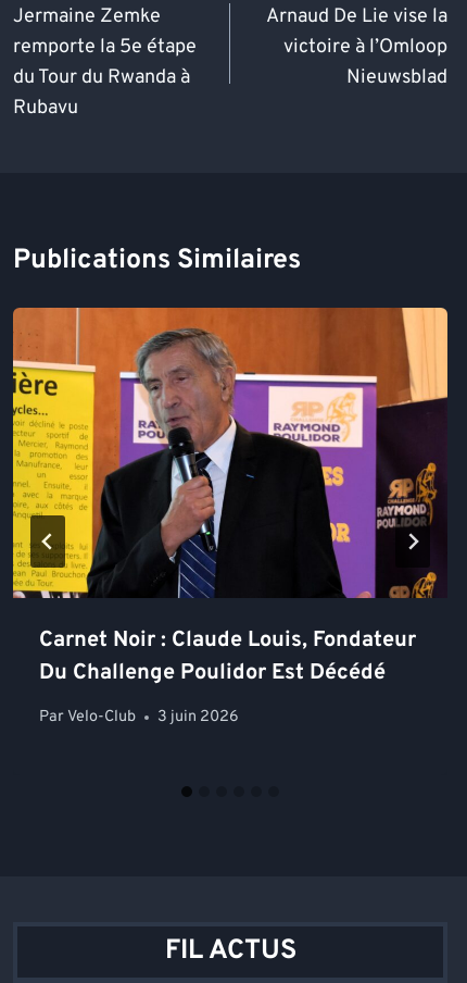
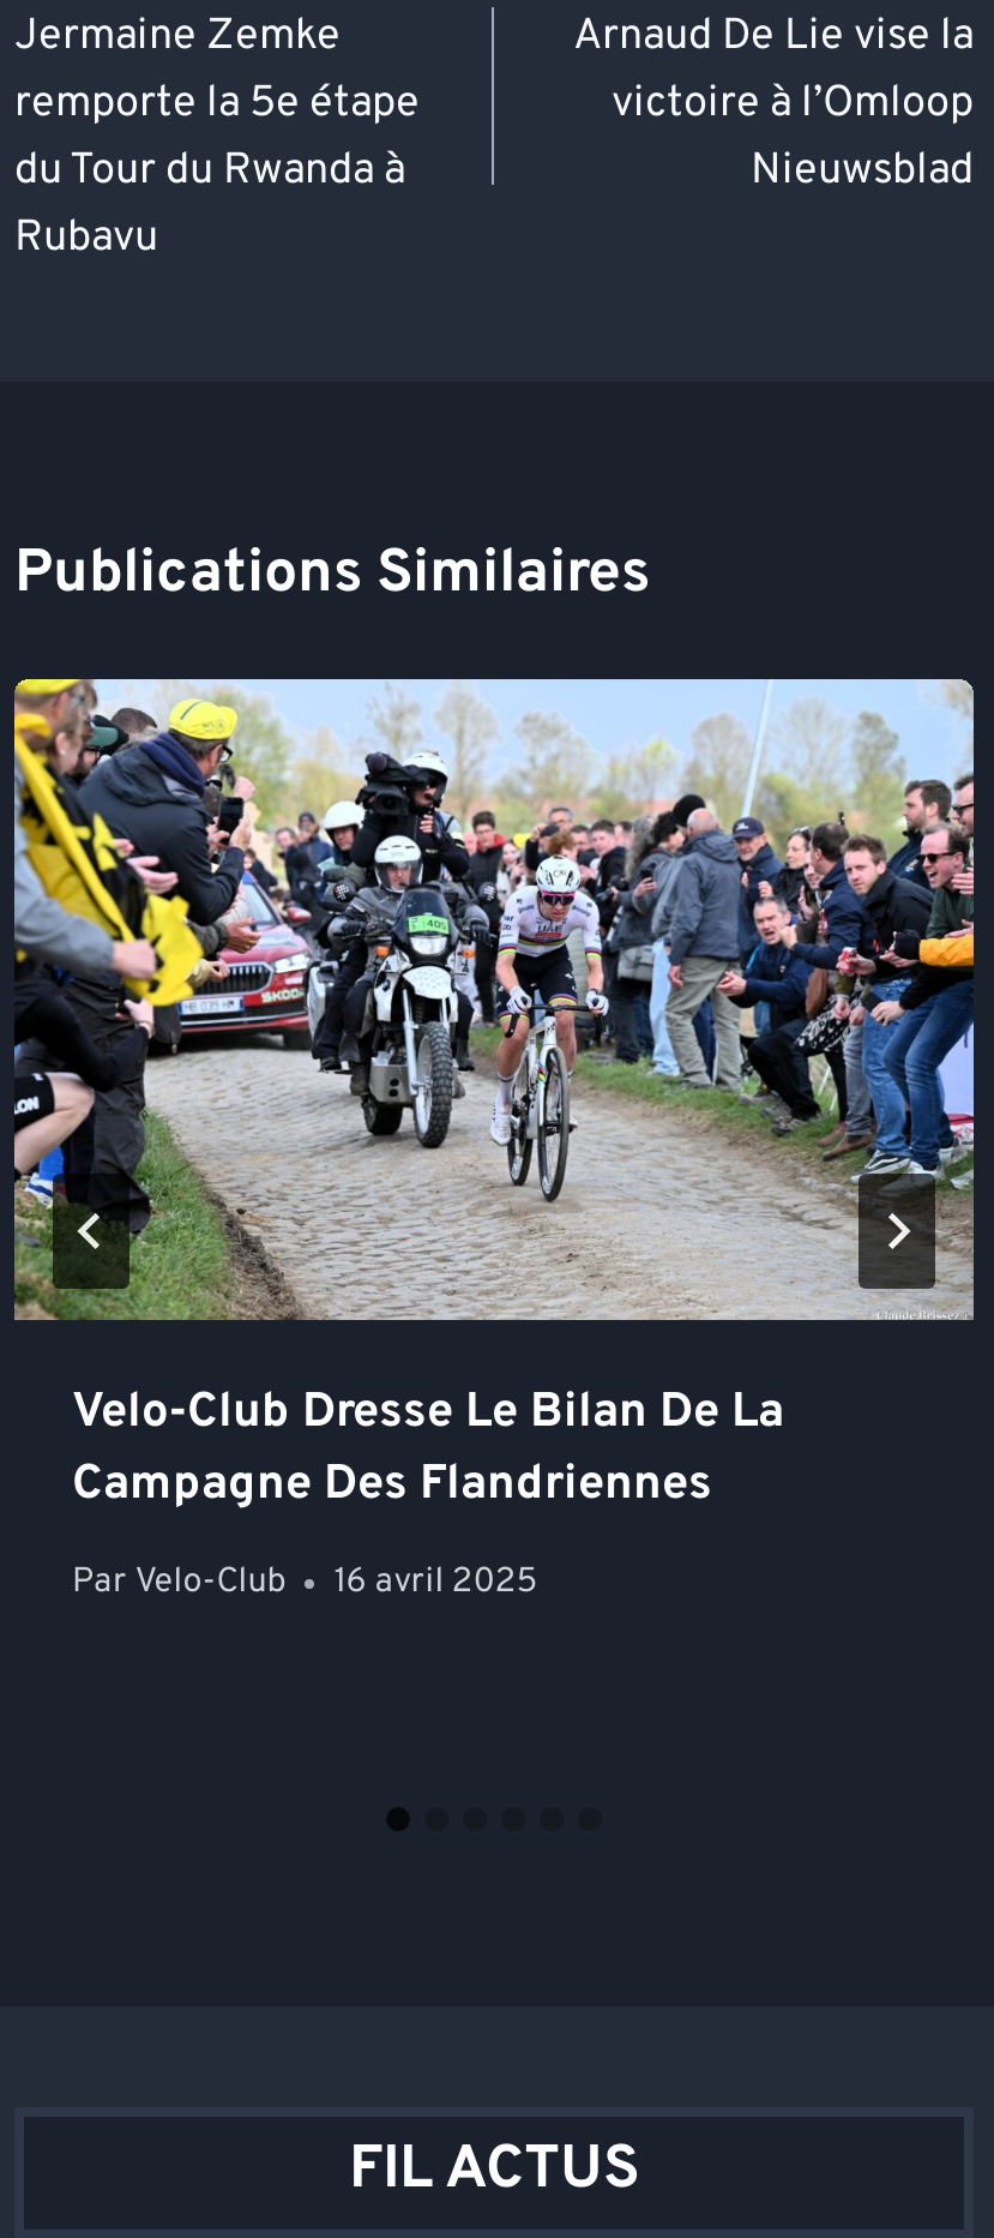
[12,307,449,687] [image] | Carnet Noir : Claude Louis, Fondateur | Du Challenge Poulidor Est Décédé -> [12,677,976,1517] [image] | Velo-Club Dresse Le Bilan De La | Campagne Des Flandriennes
[39,707,239,728] Par Velo-Club 3 juin 2026 -> [72,1561,538,1607] Par Velo-Club 16 avril 2025

